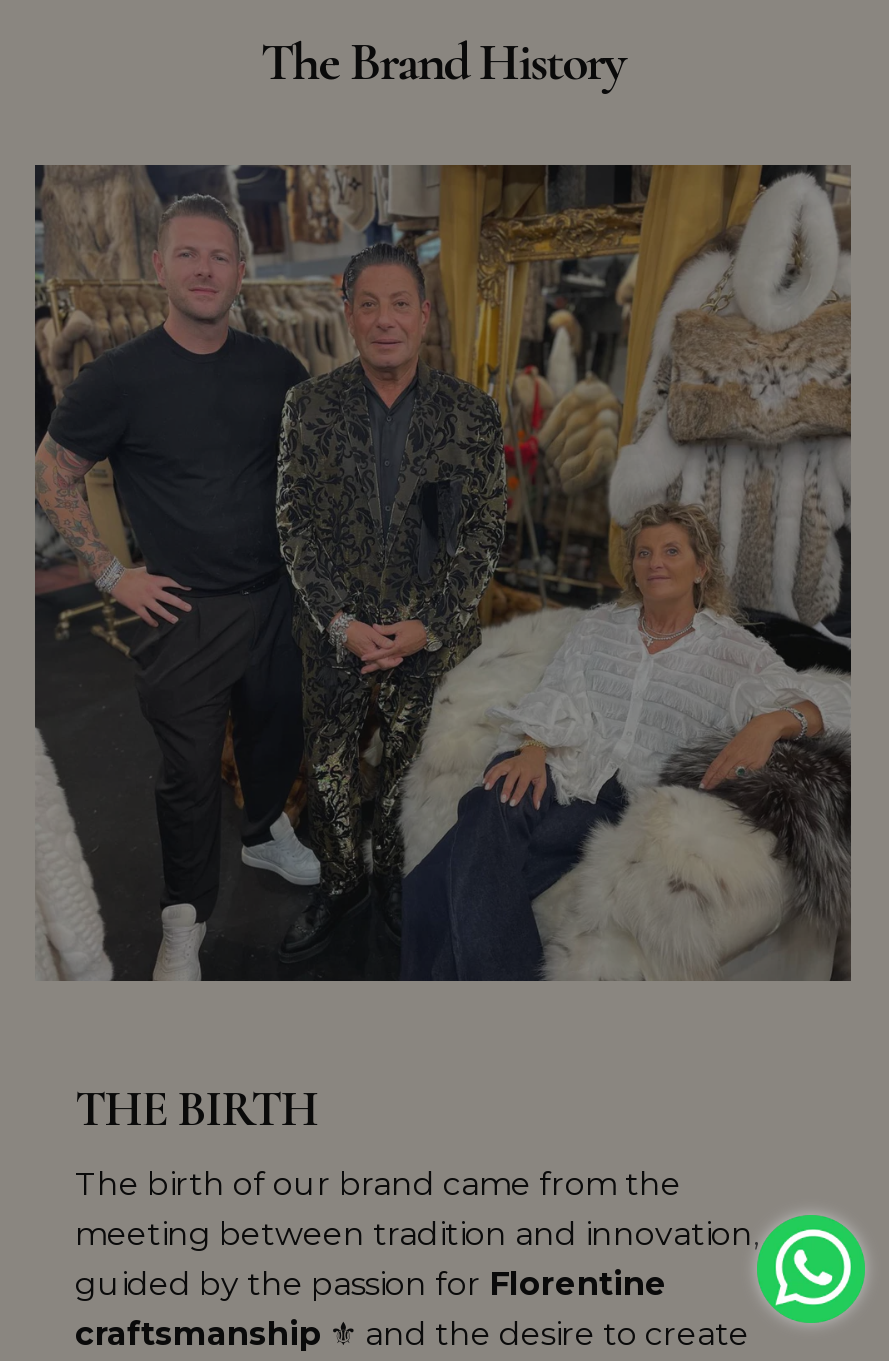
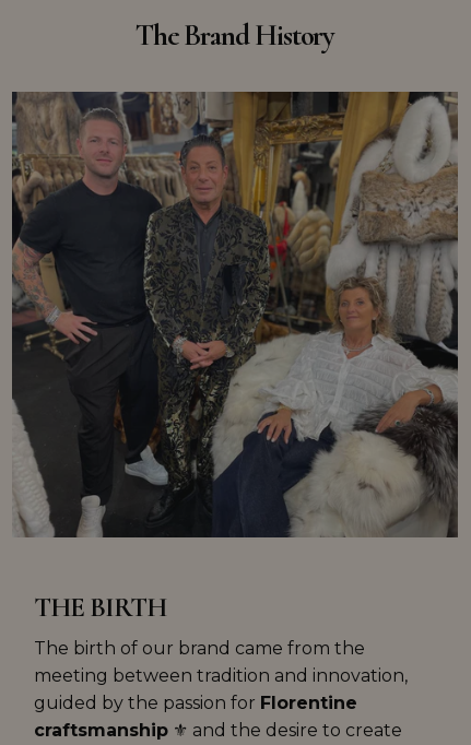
[751,1209,871,1329] [image] -> none

